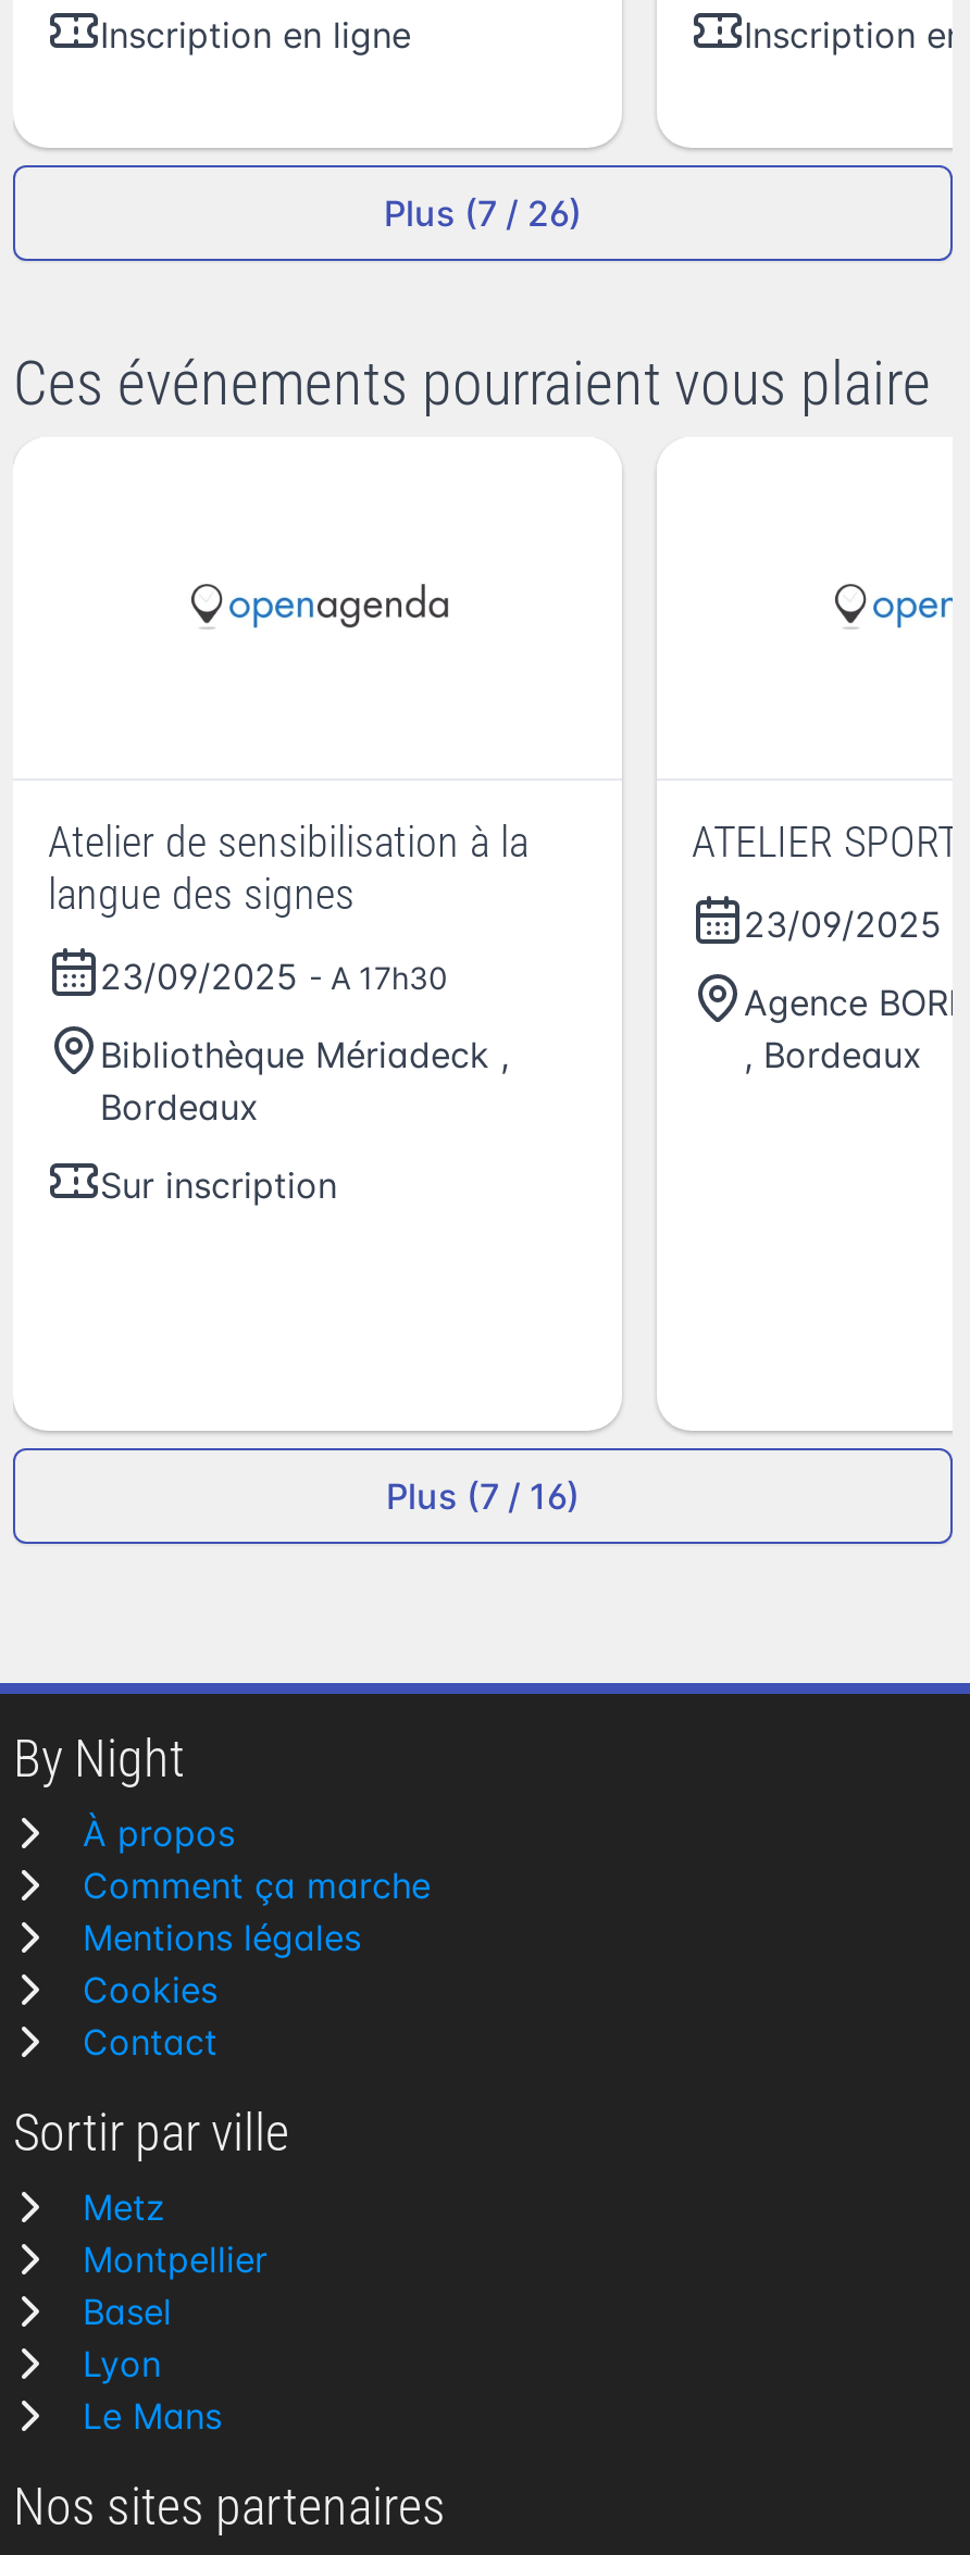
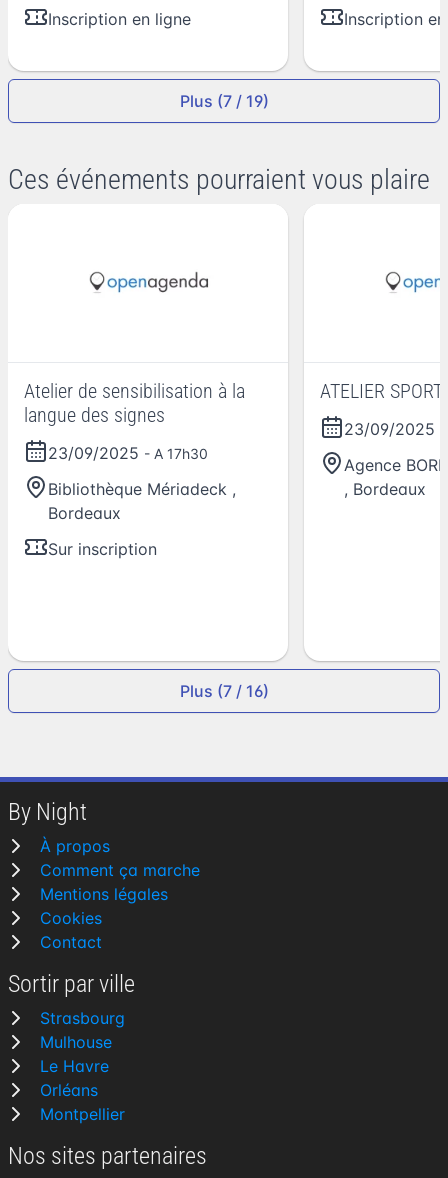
[384,191,582,235] Plus (7 / 26) -> [179,91,268,111] Plus (7 / 19)
[83,2186,165,2230] Metz -> [40,1008,125,1100] Strasbourg | Mulhouse | Le Havre | Orléans
moved [83,2239,268,2282] -> [40,1104,125,1124]: Montpellier
[83,2291,222,2439] Basel | Lyon | Le Mans -> none

